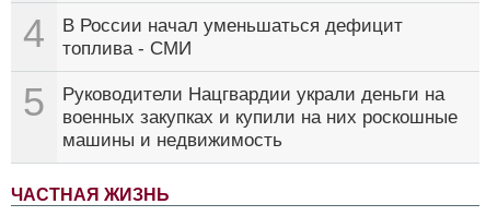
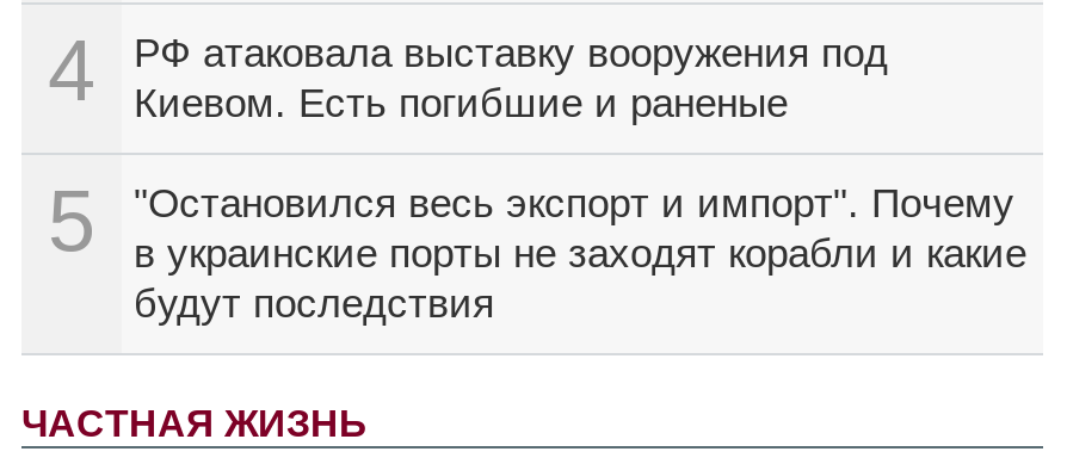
[62,16,403,59] В России начал уменьшаться дефицит | топлива - СМИ -> [134,32,888,127] РФ атаковала выставку вооружения под | Киевом. Есть погибшие и раненые
[62,84,458,151] Руководители Нацгвардии украли деньги на | военных закупках и купили на них роскошные | машины и недвижимость -> [134,182,1026,328] "Остановился весь экспорт и импорт". Почему | в украинские порты не заходят корабли и какие | будут последствия

